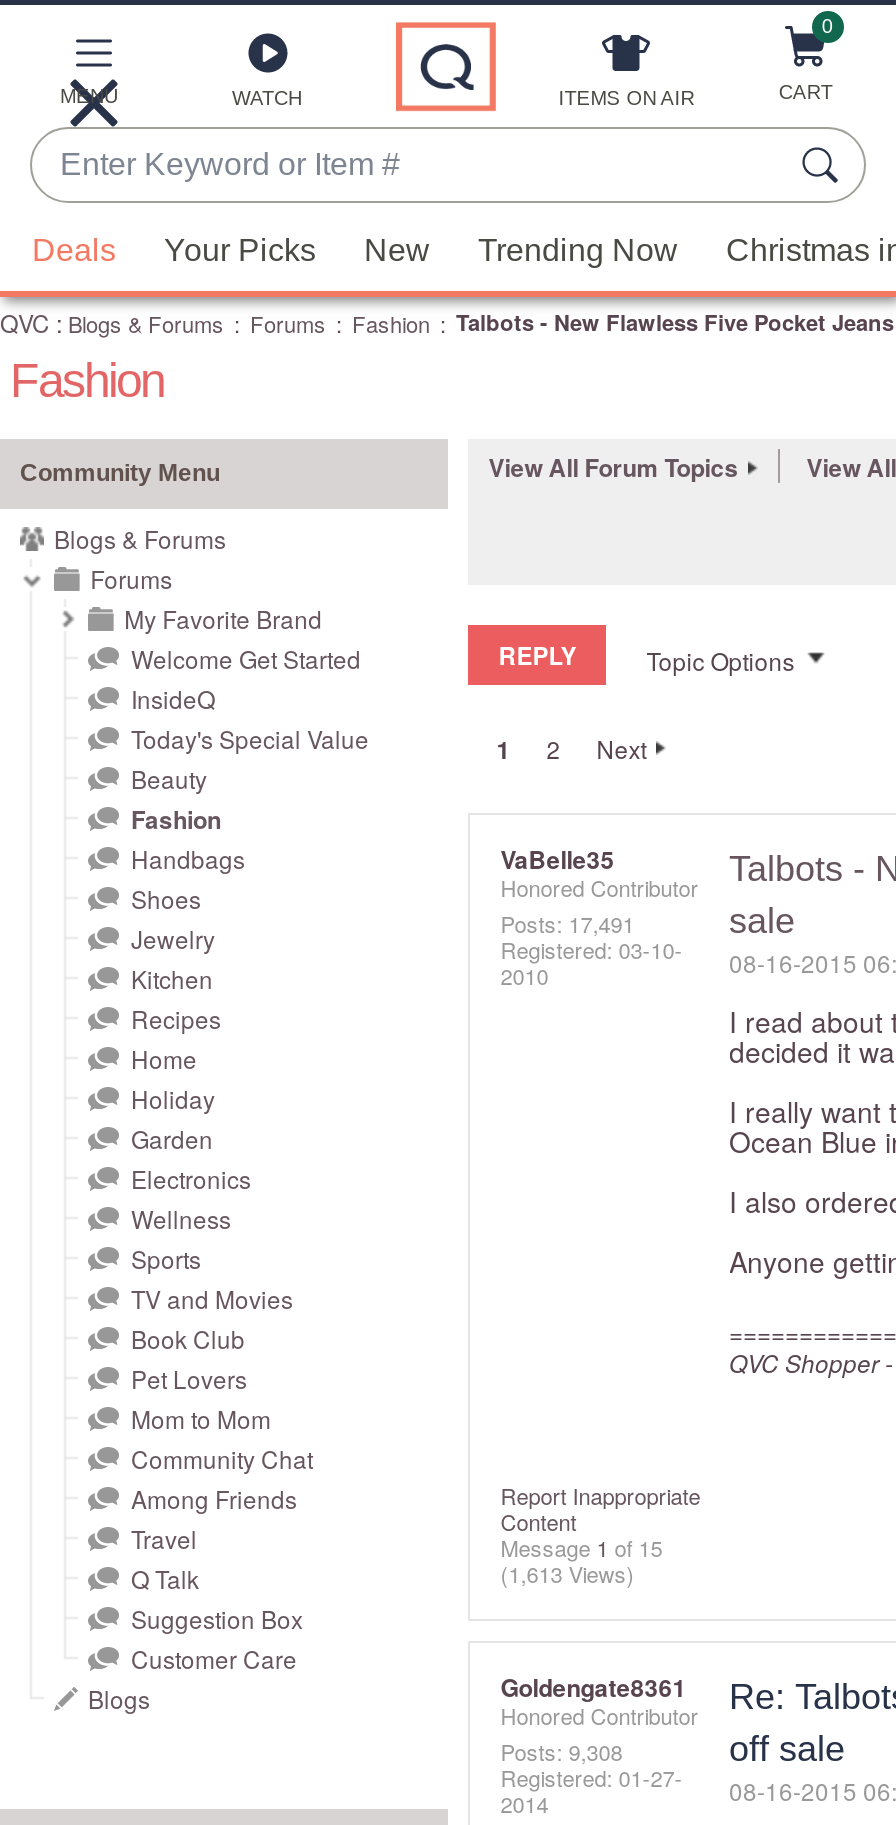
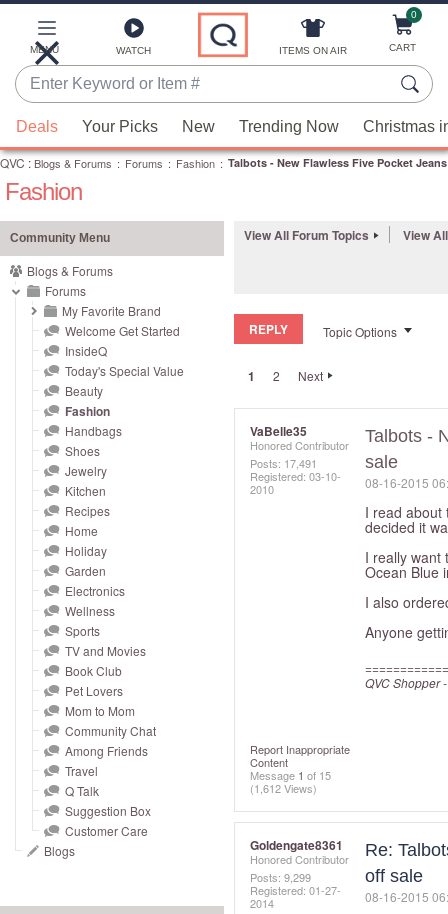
[500,1557,634,1589] (1,613 Views) -> [250,780,317,796] (1,612 Views)
[500,1735,622,1767] Posts: 9,308 -> [250,869,311,885] Posts: 9,299

